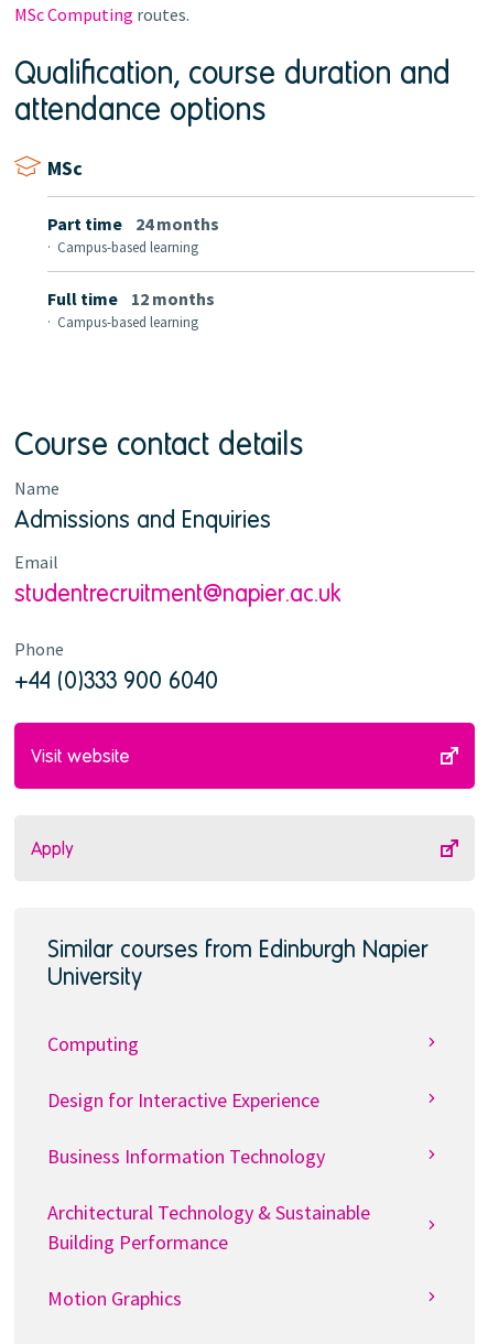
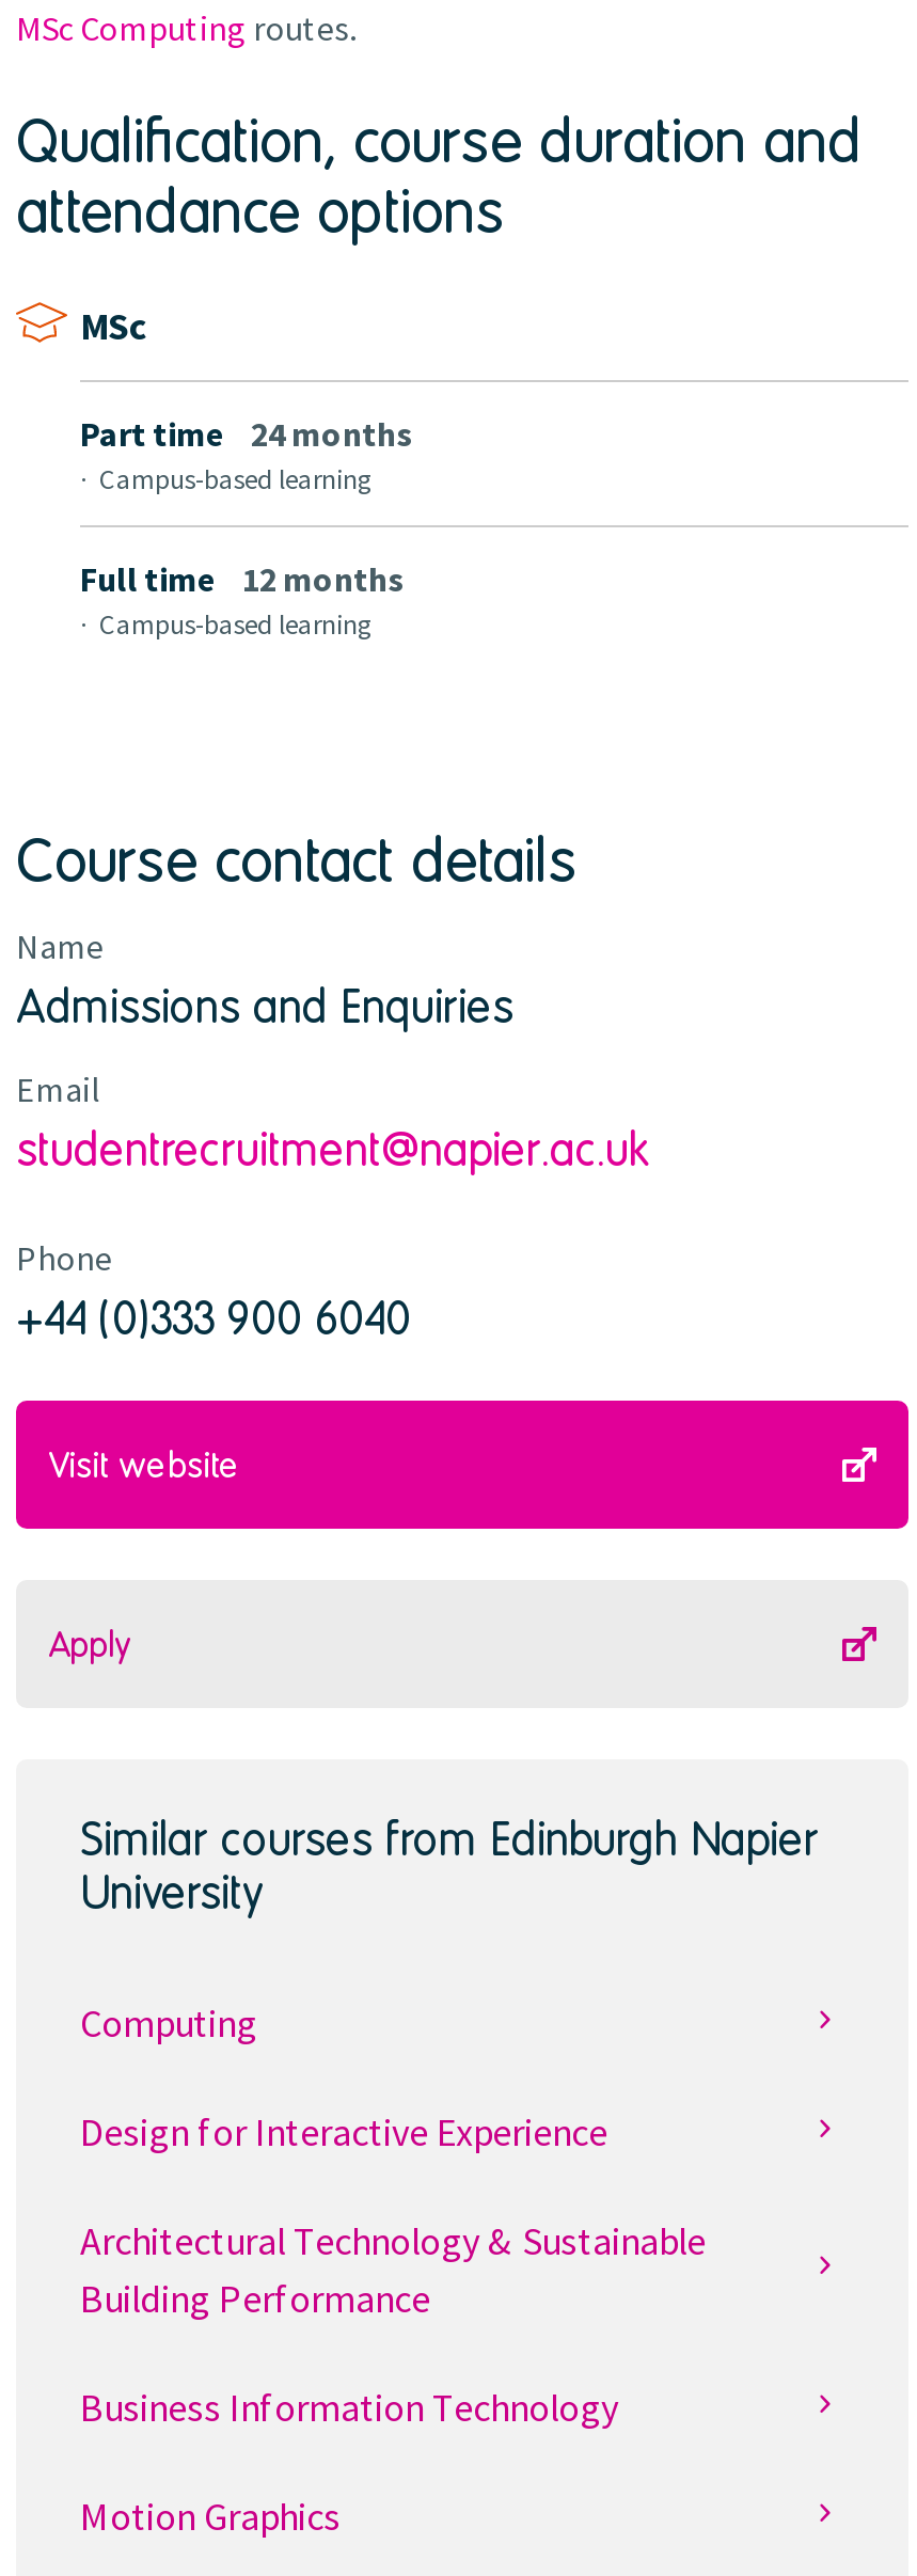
moved [47,1143,325,1168] -> [80,2382,618,2431]: Business Information Technology
moved [47,1199,370,1254] -> [80,2215,706,2322]: Architectural Technology & Sustainable | Building Performance

